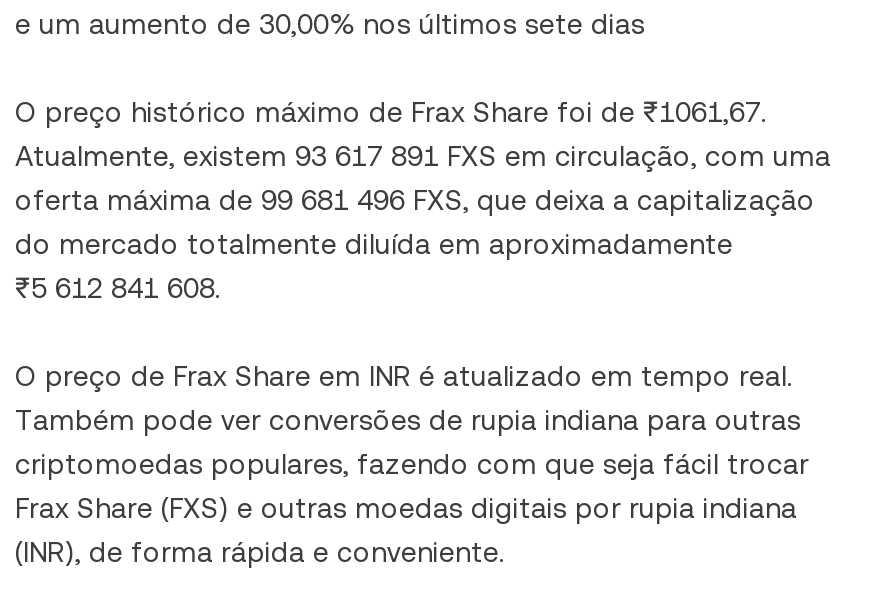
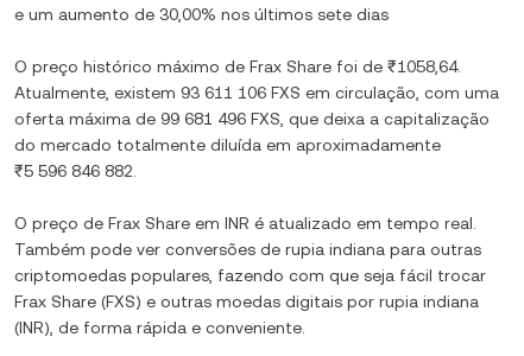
[15,96,767,128] O preço histórico máximo de Frax Share foi de ₹1061,67. -> [14,57,461,76] O preço histórico máximo de Frax Share foi de ₹1058,64.
[15,140,831,172] Atualmente, existem 93 617 891 FXS em circulação, com uma -> [14,83,499,102] Atualmente, existem 93 611 106 FXS em circulação, com uma
[15,272,221,304] ₹5 612 841 608. -> [14,161,137,180] ₹5 596 846 882.

